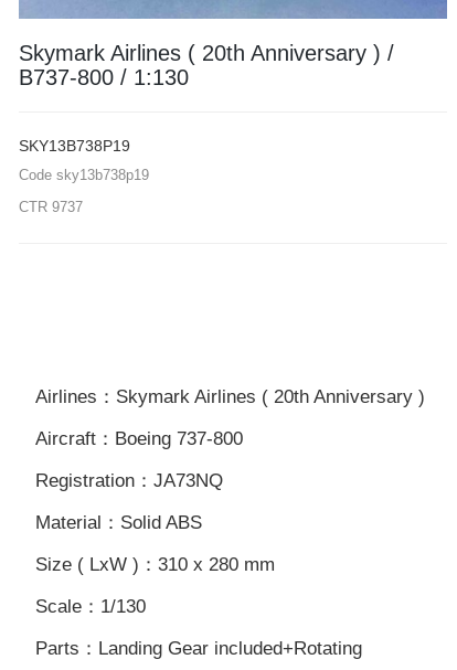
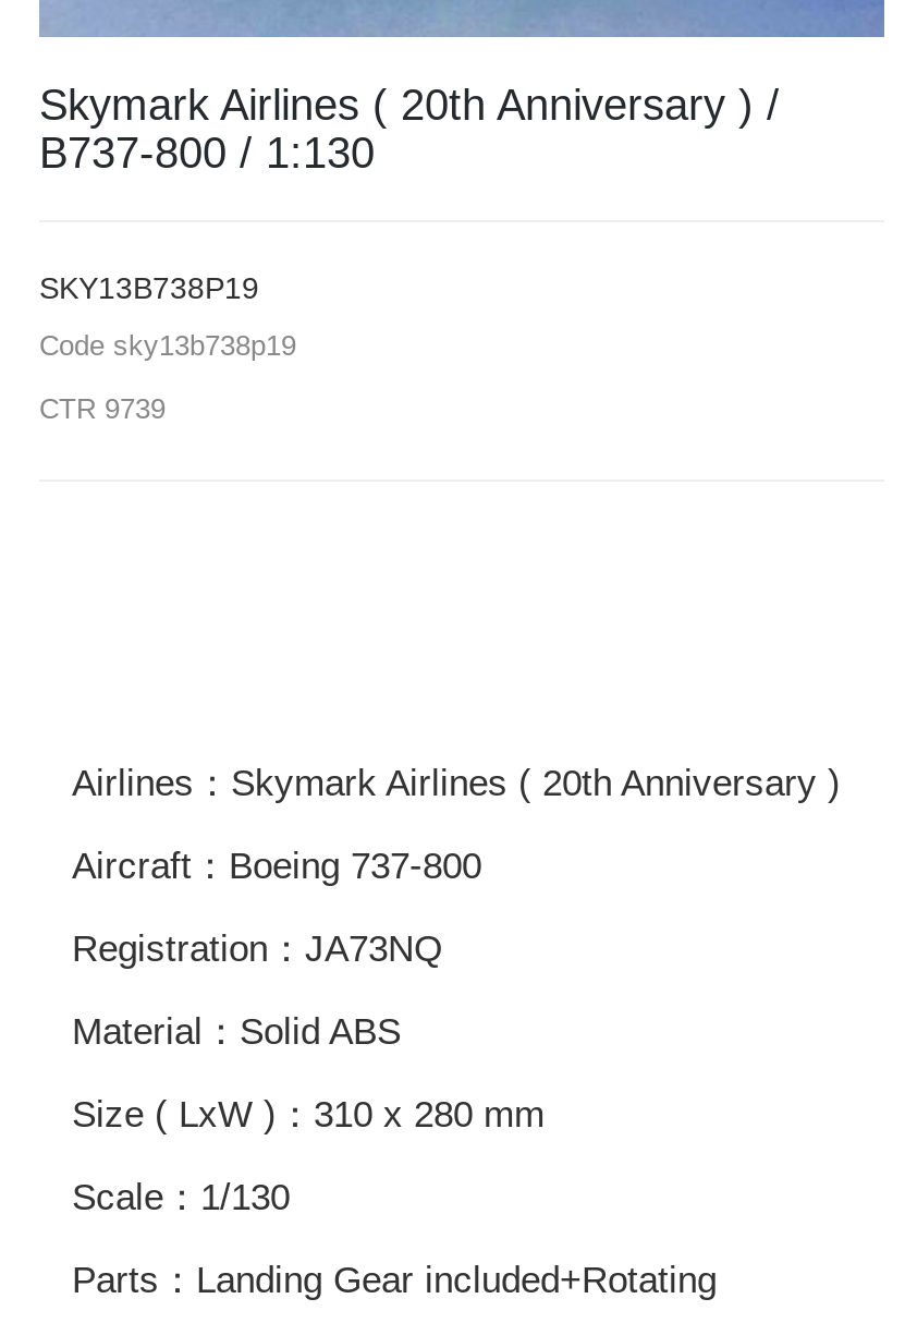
[19,199,83,215] CTR 9737 -> [39,392,166,425] CTR 9739

